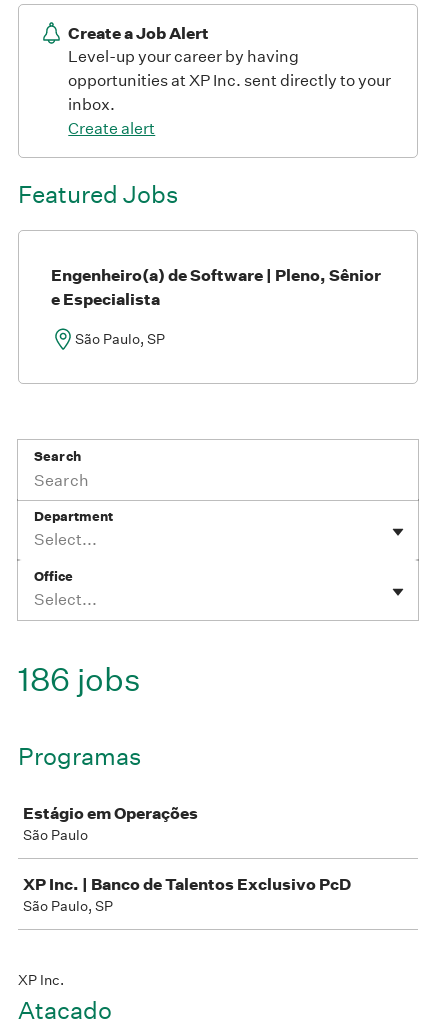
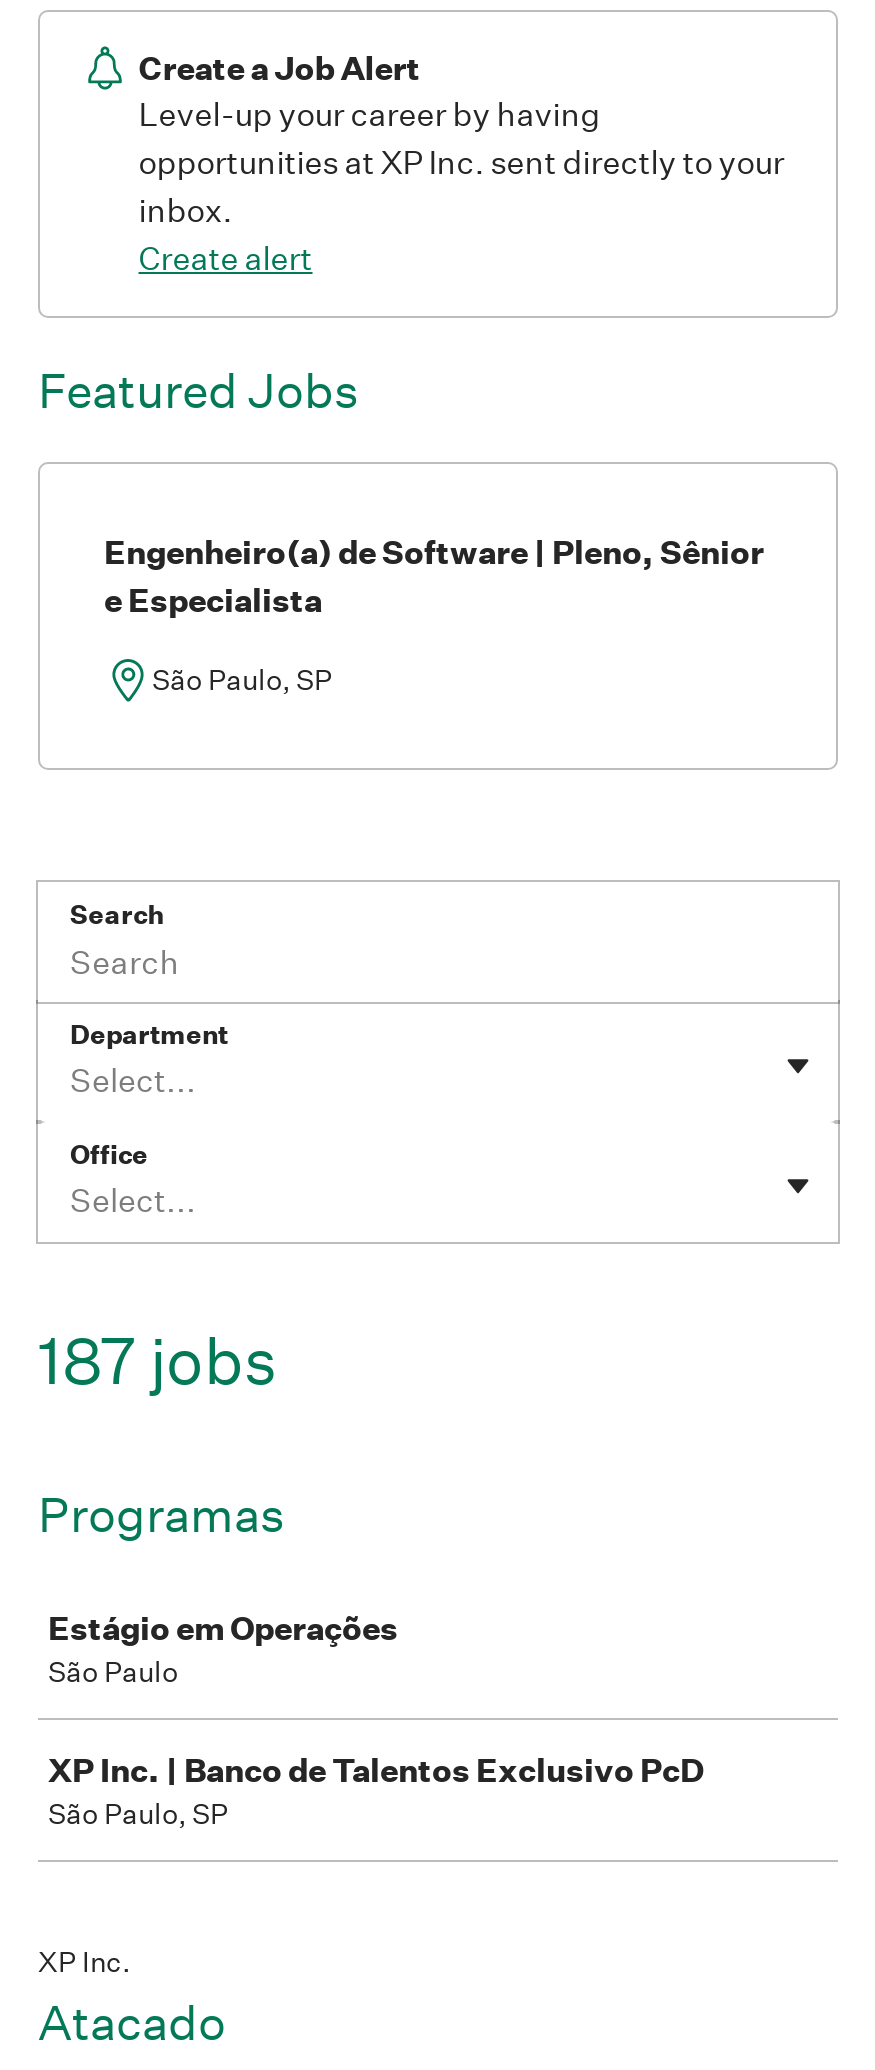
[18,660,141,699] 186 jobs -> [38,1322,278,1400] 187 jobs

